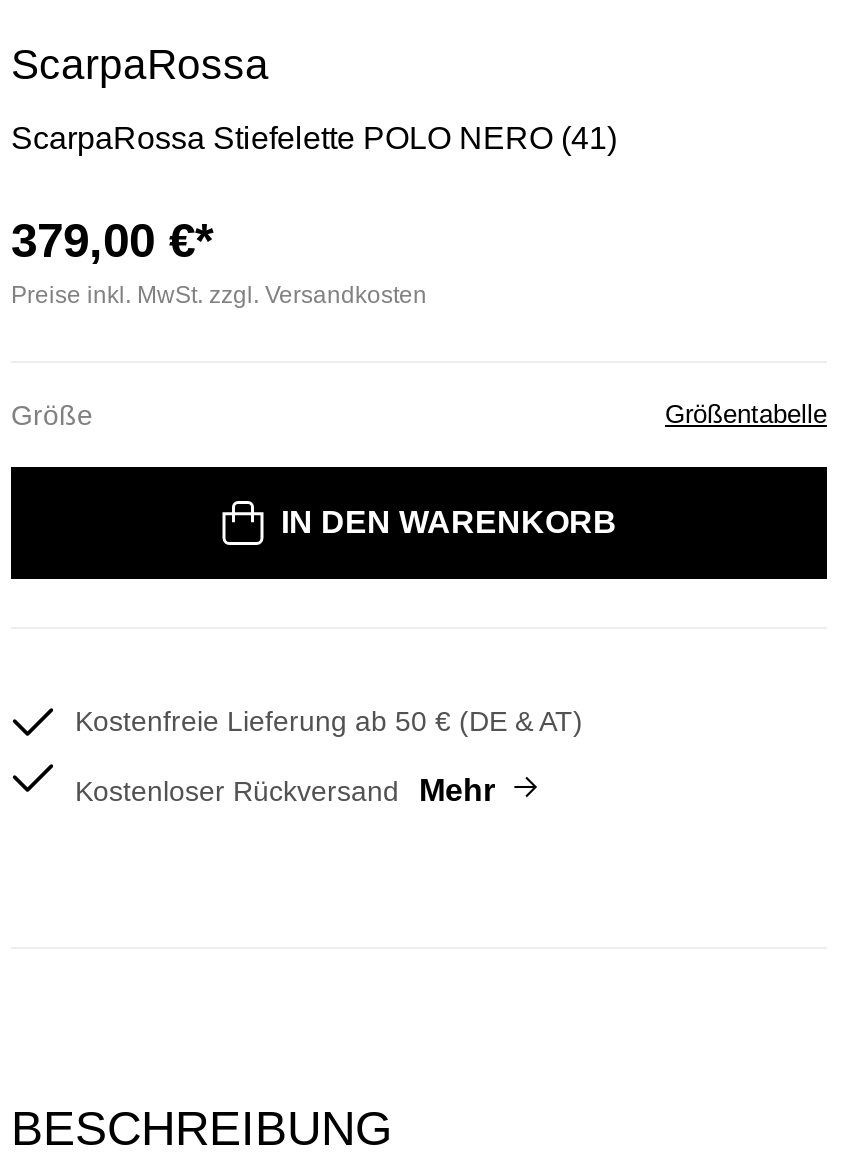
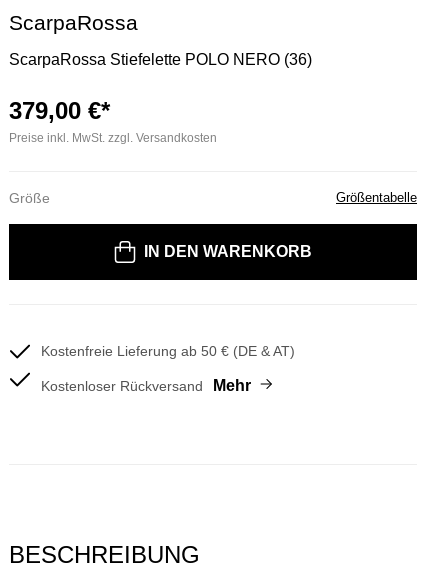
[11,121,617,155] ScarpaRossa Stiefelette POLO NERO (41) -> [9,51,312,68] ScarpaRossa Stiefelette POLO NERO (36)

